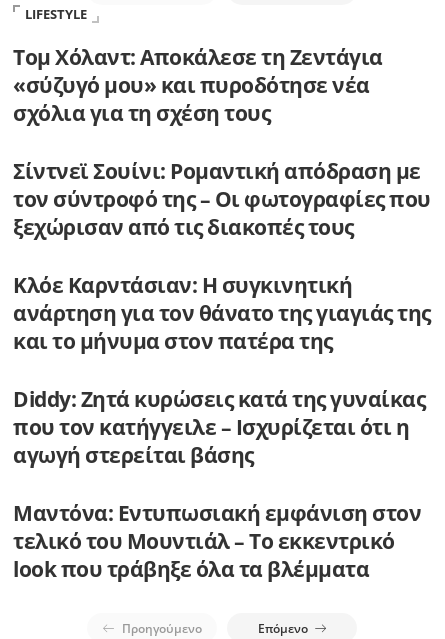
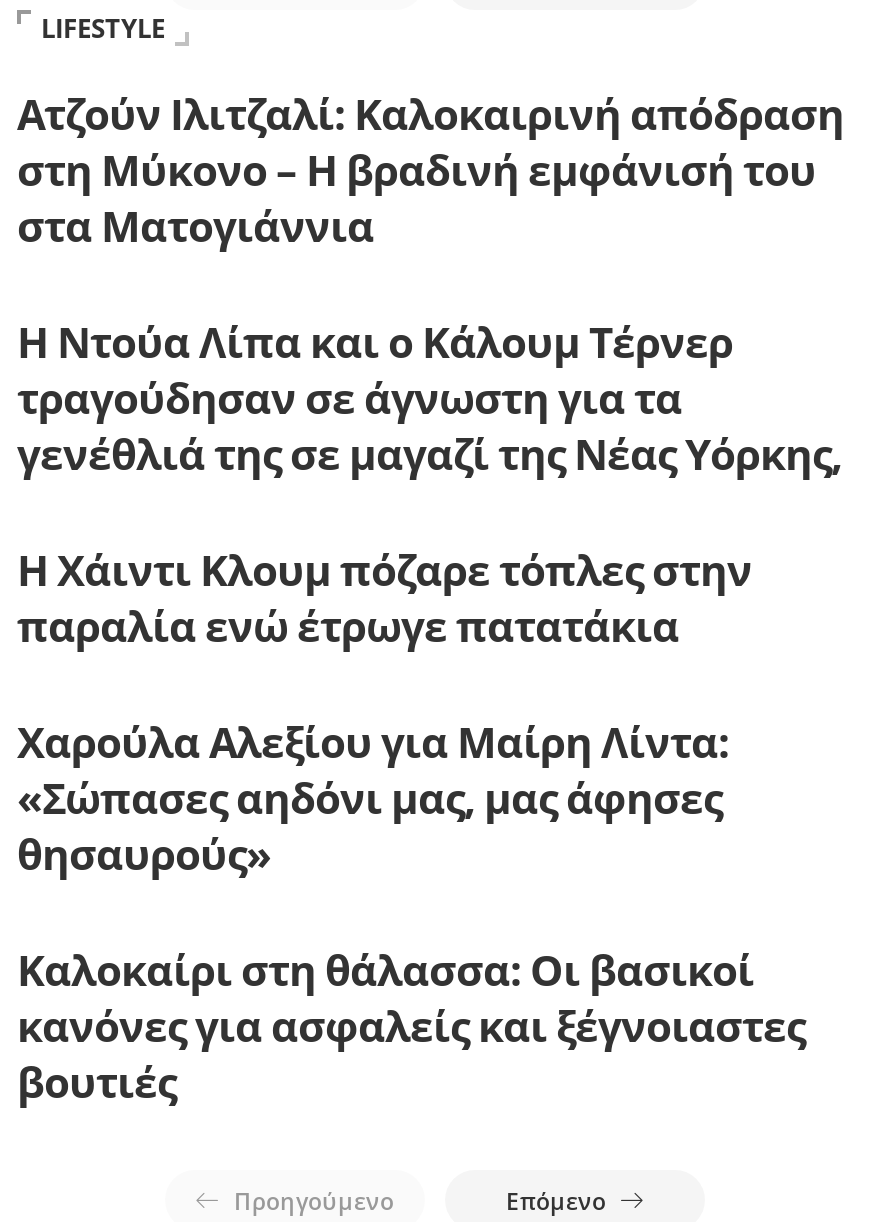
[13,43,382,127] Τομ Χόλαντ: Αποκάλεσε τη Ζεντάγια | «σύζυγό μου» και πυροδότησε νέα | σχόλια για τη σχέση τους -> [17,86,844,254] Ατζούν Ιλιτζαλί: Καλοκαιρινή απόδραση | στη Μύκονο – Η βραδινή εμφάνισή του | στα Ματογιάννια
[13,157,430,241] Σίντνεϊ Σουίνι: Ρομαντική απόδραση με | τον σύντροφό της – Οι φωτογραφίες που | ξεχώρισαν από τις διακοπές τους -> [17,314,842,482] Η Ντούα Λίπα και ο Κάλουμ Τέρνερ | τραγούδησαν σε άγνωστη για τα | γενέθλιά της σε μαγαζί της Νέας Υόρκης,
[13,271,430,355] Κλόε Καρντάσιαν: Η συγκινητική | ανάρτηση για τον θάνατο της γιαγιάς της | και το μήνυμα στον πατέρα της -> [17,542,752,654] Η Χάιντι Κλουμ πόζαρε τόπλες στην | παραλία ενώ έτρωγε πατατάκια
[13,385,425,469] Diddy: Ζητά κυρώσεις κατά της γυναίκας | που τον κατήγγειλε – Ισχυρίζεται ότι η | αγωγή στερείται βάσης -> [17,714,729,882] Χαρούλα Αλεξίου για Μαίρη Λίντα: | «Σώπασες αηδόνι μας, μας άφησες | θησαυρούς»
[13,499,421,583] Μαντόνα: Εντυπωσιακή εμφάνιση στον | τελικό του Μουντιάλ – Το εκκεντρικό | look που τράβηξε όλα τα βλέμματα -> [17,942,805,1110] Καλοκαίρι στη θάλασσα: Οι βασικοί | κανόνες για ασφαλείς και ξέγνοιαστες | βουτιές

